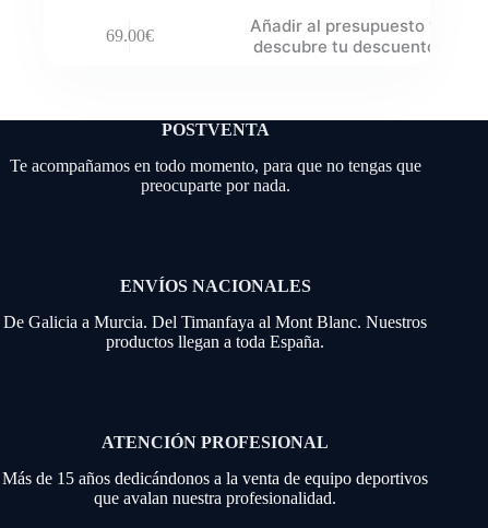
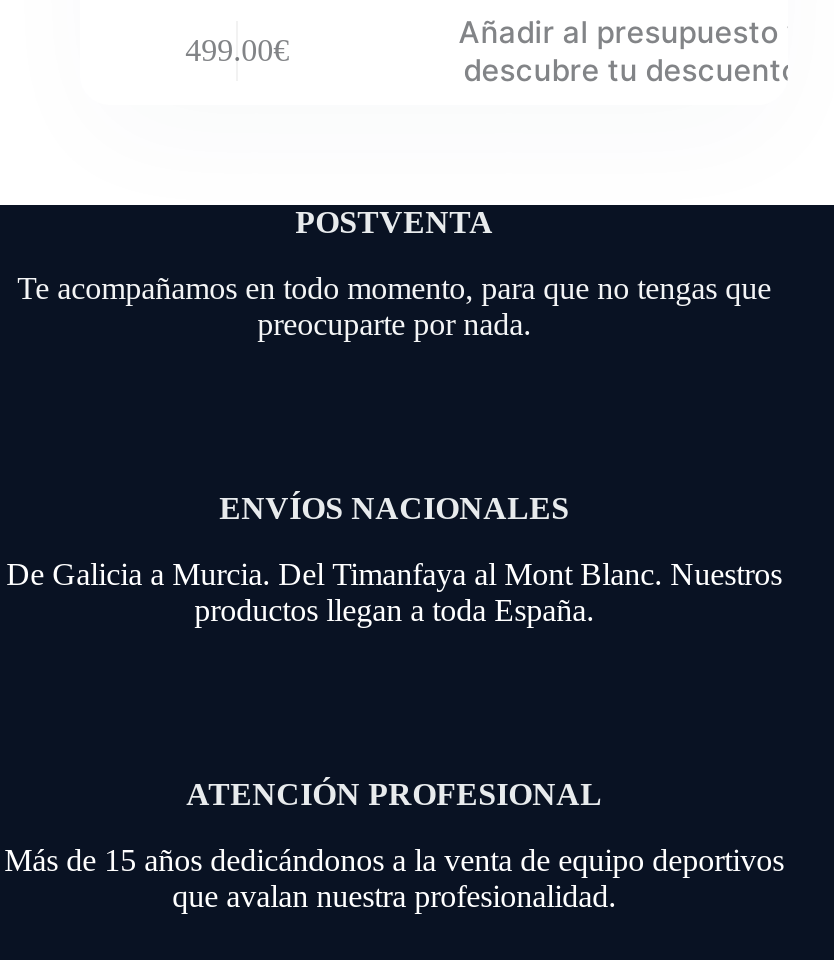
[105,26,153,44] 69.00€ -> [185,32,289,66] 499.00€

